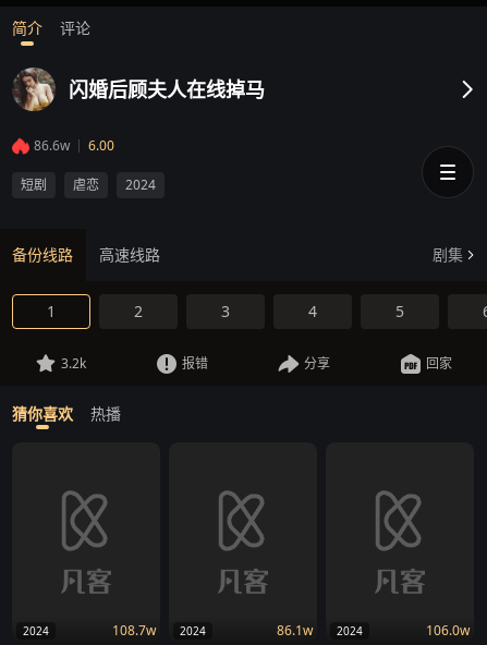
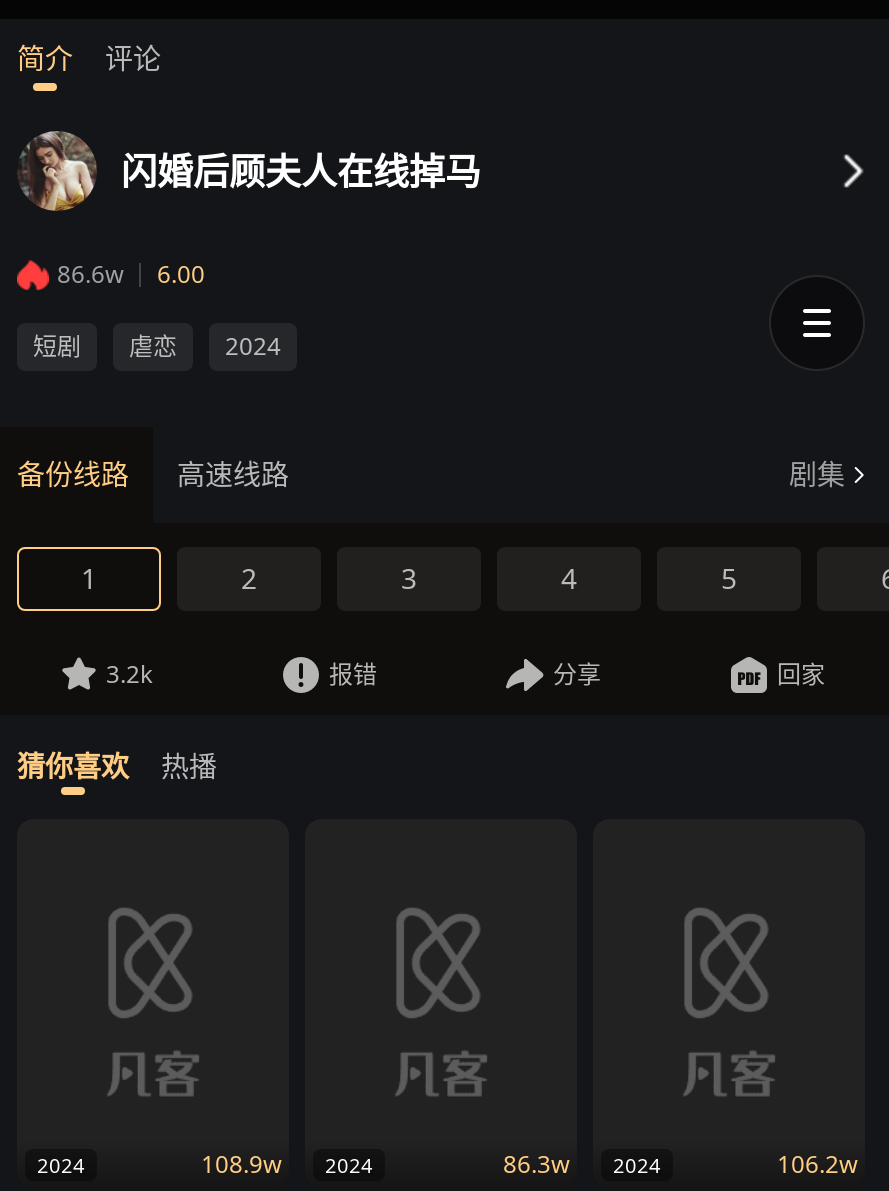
[112,621,206,640] 108.7w 2024 -> [201,1147,373,1181] 108.9w 2024
[277,621,363,640] 86.1w 2024 -> [503,1147,661,1181] 86.3w 2024
[426,621,470,640] 106.0w -> [777,1147,857,1181] 106.2w

